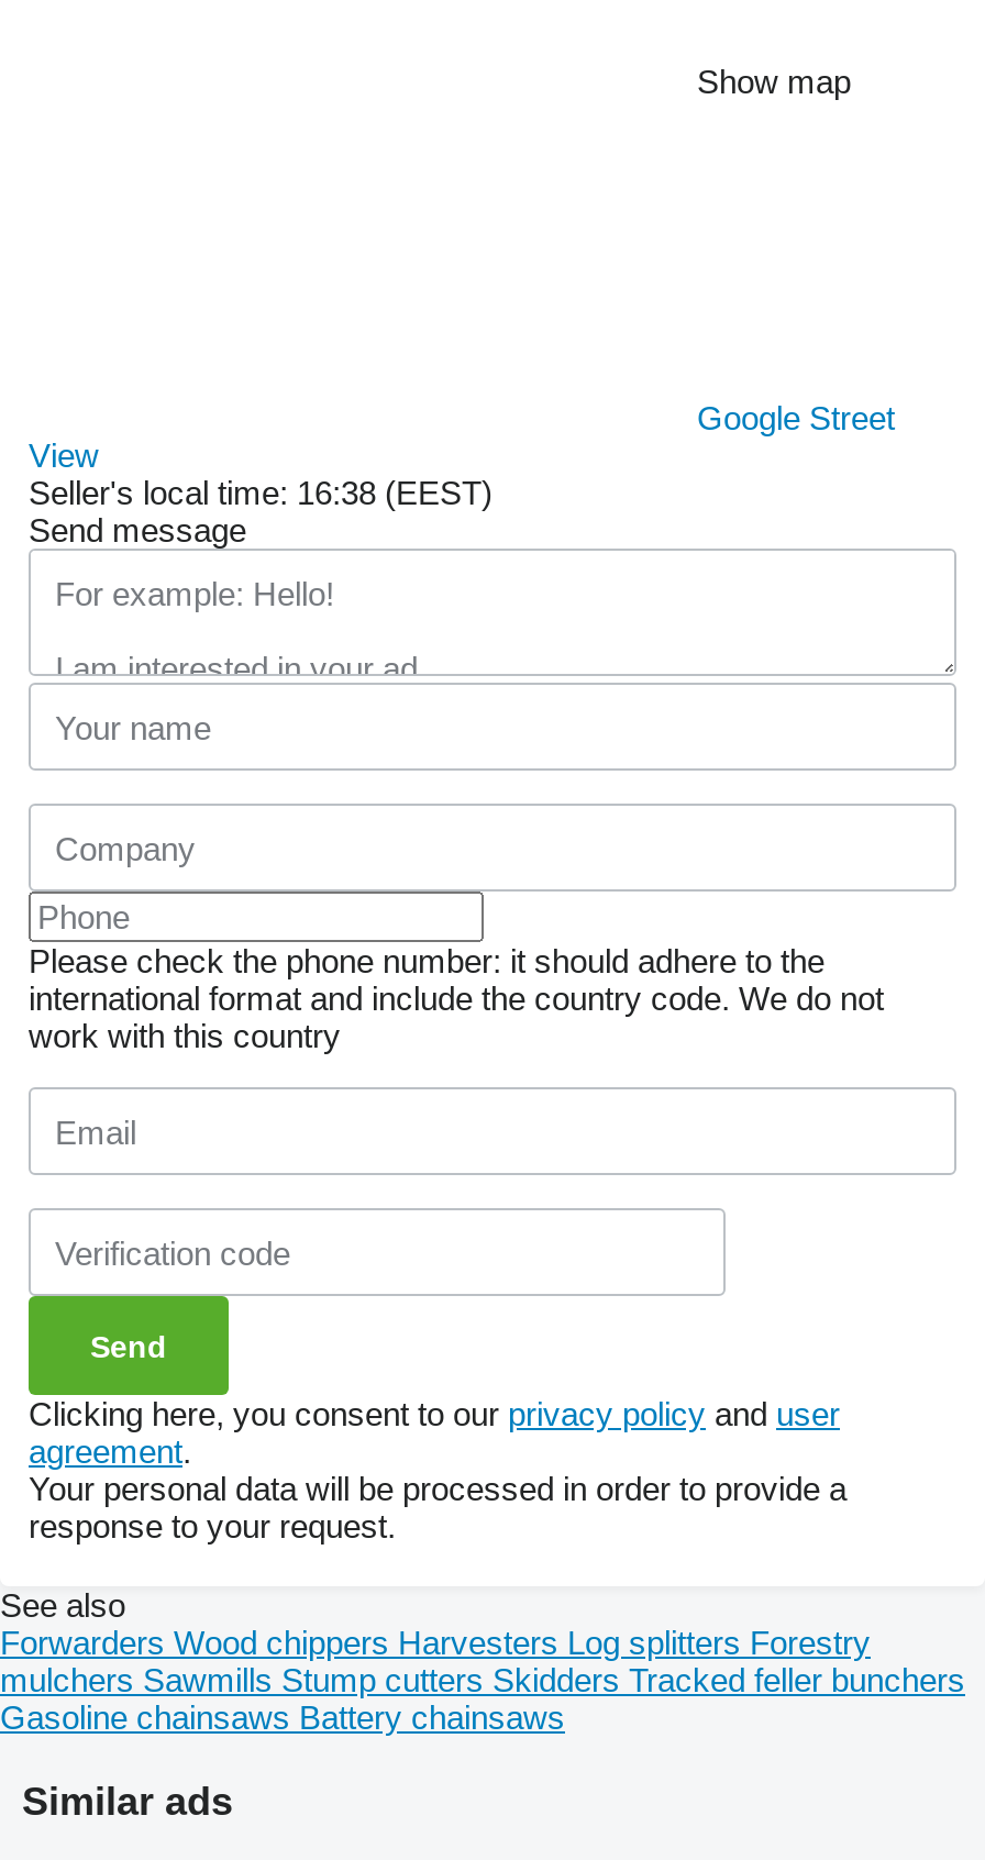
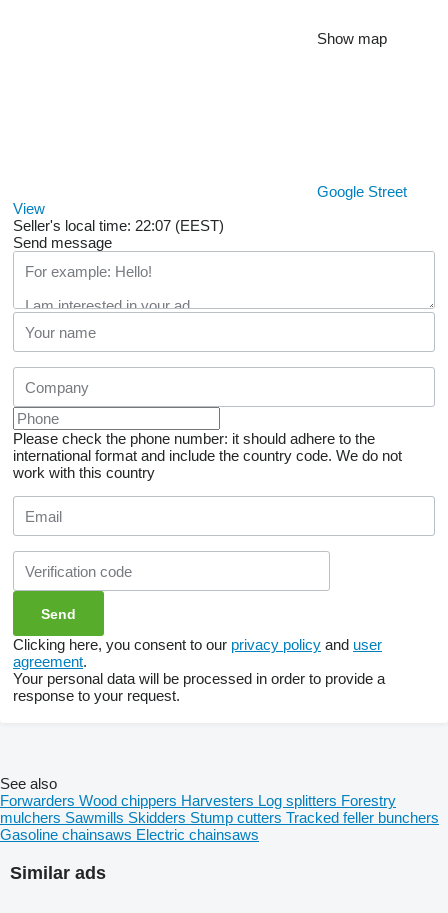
[29,474,492,511] Seller's local time: 16:38 (EEST) -> [13,217,224,234] Seller's local time: 22:07 (EEST)
[0,1661,965,1699] mulchers Sawmills Stump cutters Skidders Tracked feller bunchers -> [0,809,439,826] mulchers Sawmills Skidders Stump cutters Tracked feller bunchers
[0,1699,565,1736] Gasoline chainsaws Battery chainsaws -> [0,826,259,843] Gasoline chainsaws Electric chainsaws

